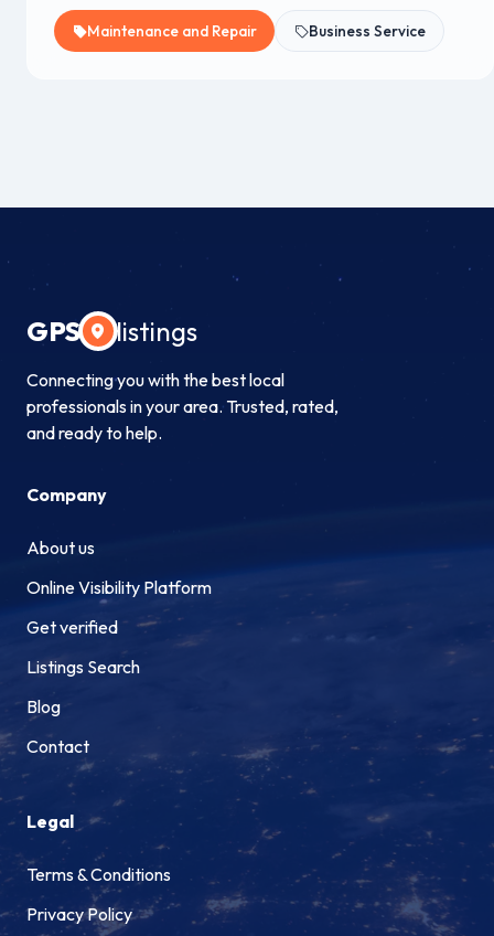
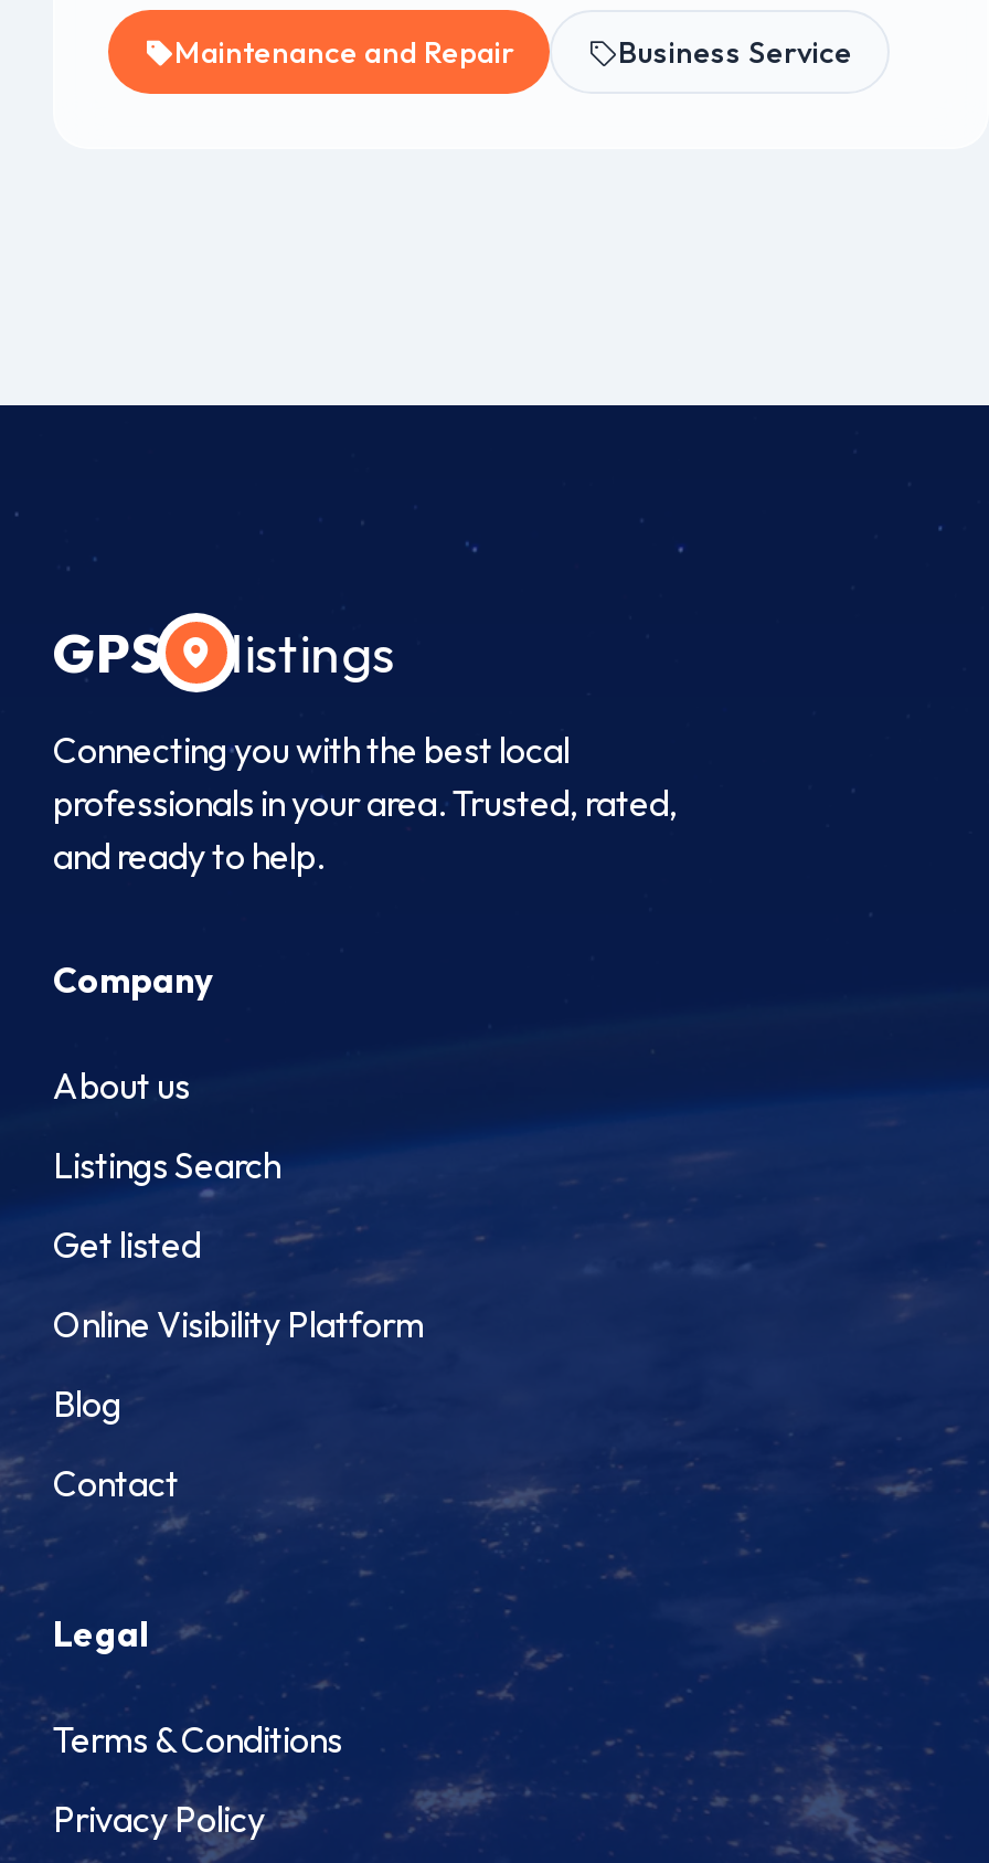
none -> [53,1223,201,1267] Get listed
moved [26,576,212,598] -> [53,1302,424,1346]: Online Visibility Platform
[26,616,118,638] Get verified -> none
moved [26,656,140,678] -> [53,1143,280,1187]: Listings Search

